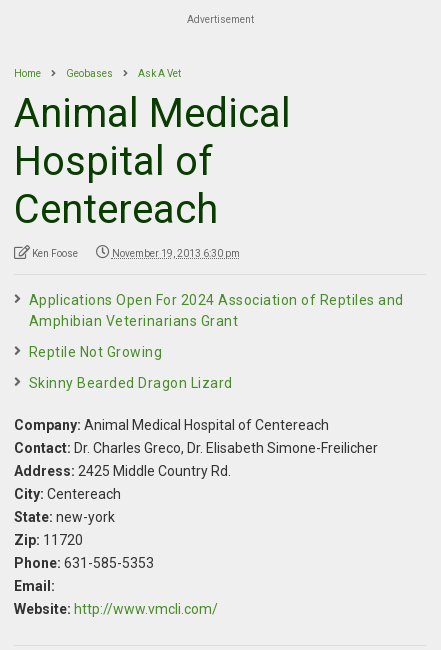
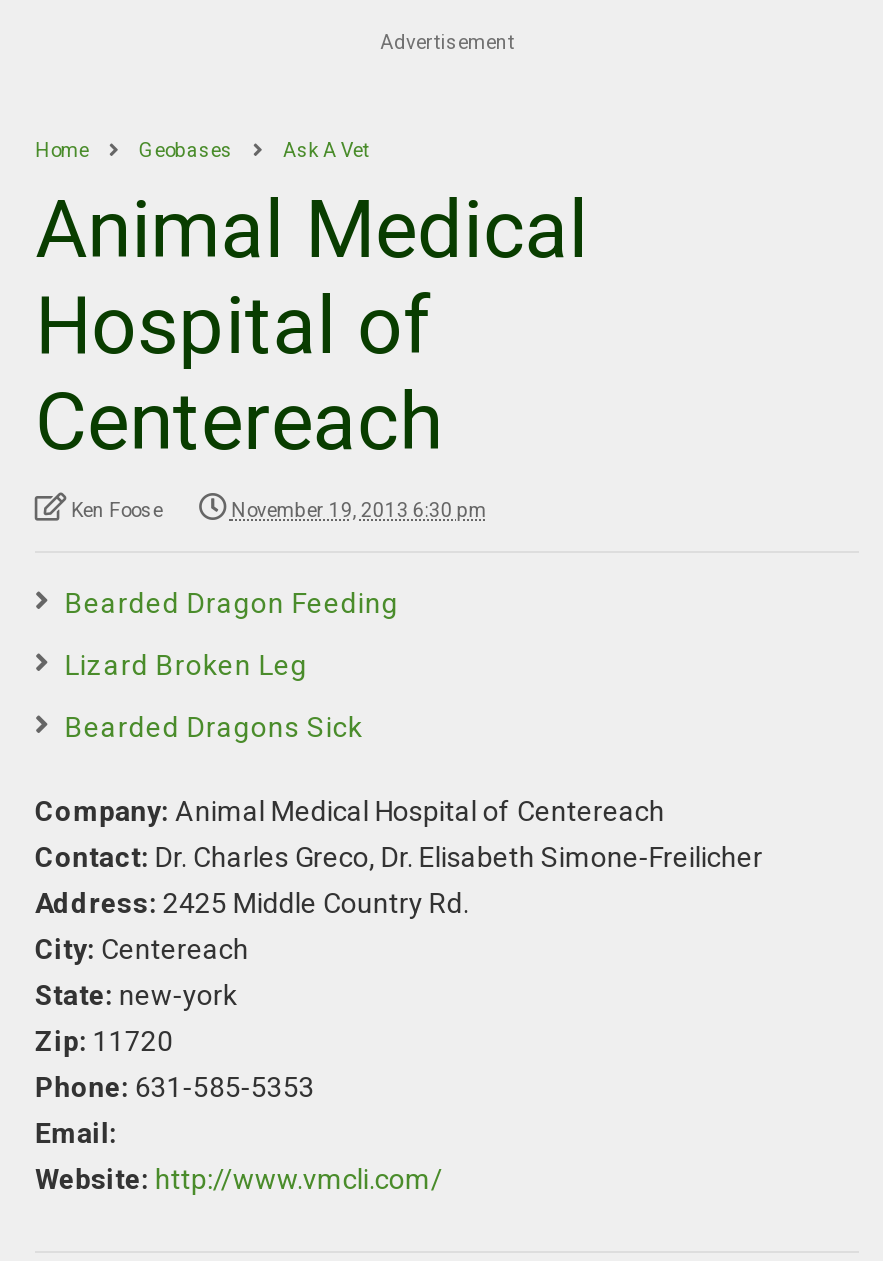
[29,292,404,329] Applications Open For 2024 Association of Reptiles and | Amphibian Veterinarians Grant -> [65,587,399,619] Bearded Dragon Feeding
[29,344,162,360] Reptile Not Growing -> [65,649,308,681] Lizard Broken Leg
[29,375,233,391] Skinny Bearded Dragon Lizard -> [65,711,363,743] Bearded Dragons Sick

